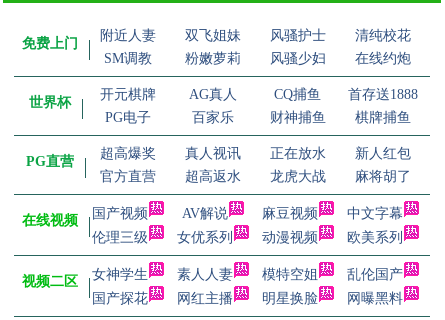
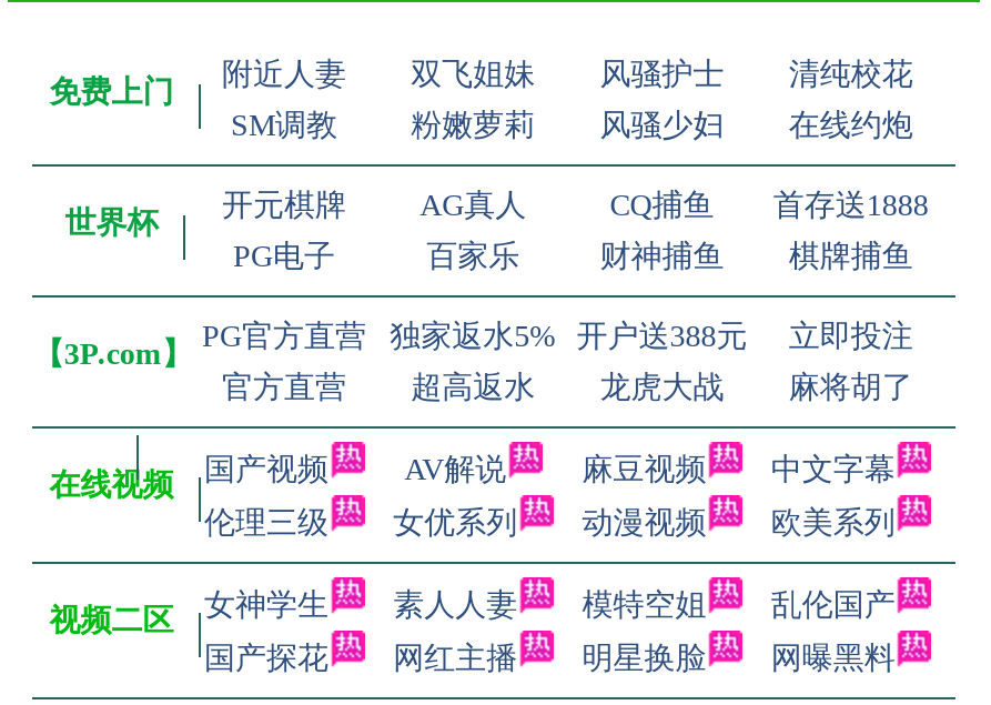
[99,146,411,161] 超高爆奖 | 真人视讯 | 正在放水 | 新人红包 -> [202,320,913,353] PG官方直营 | 独家返水5% | 开户送388元 | 立即投注
[26,154,74,169] PG直营 -> [33,338,193,371] 【3P.com】

